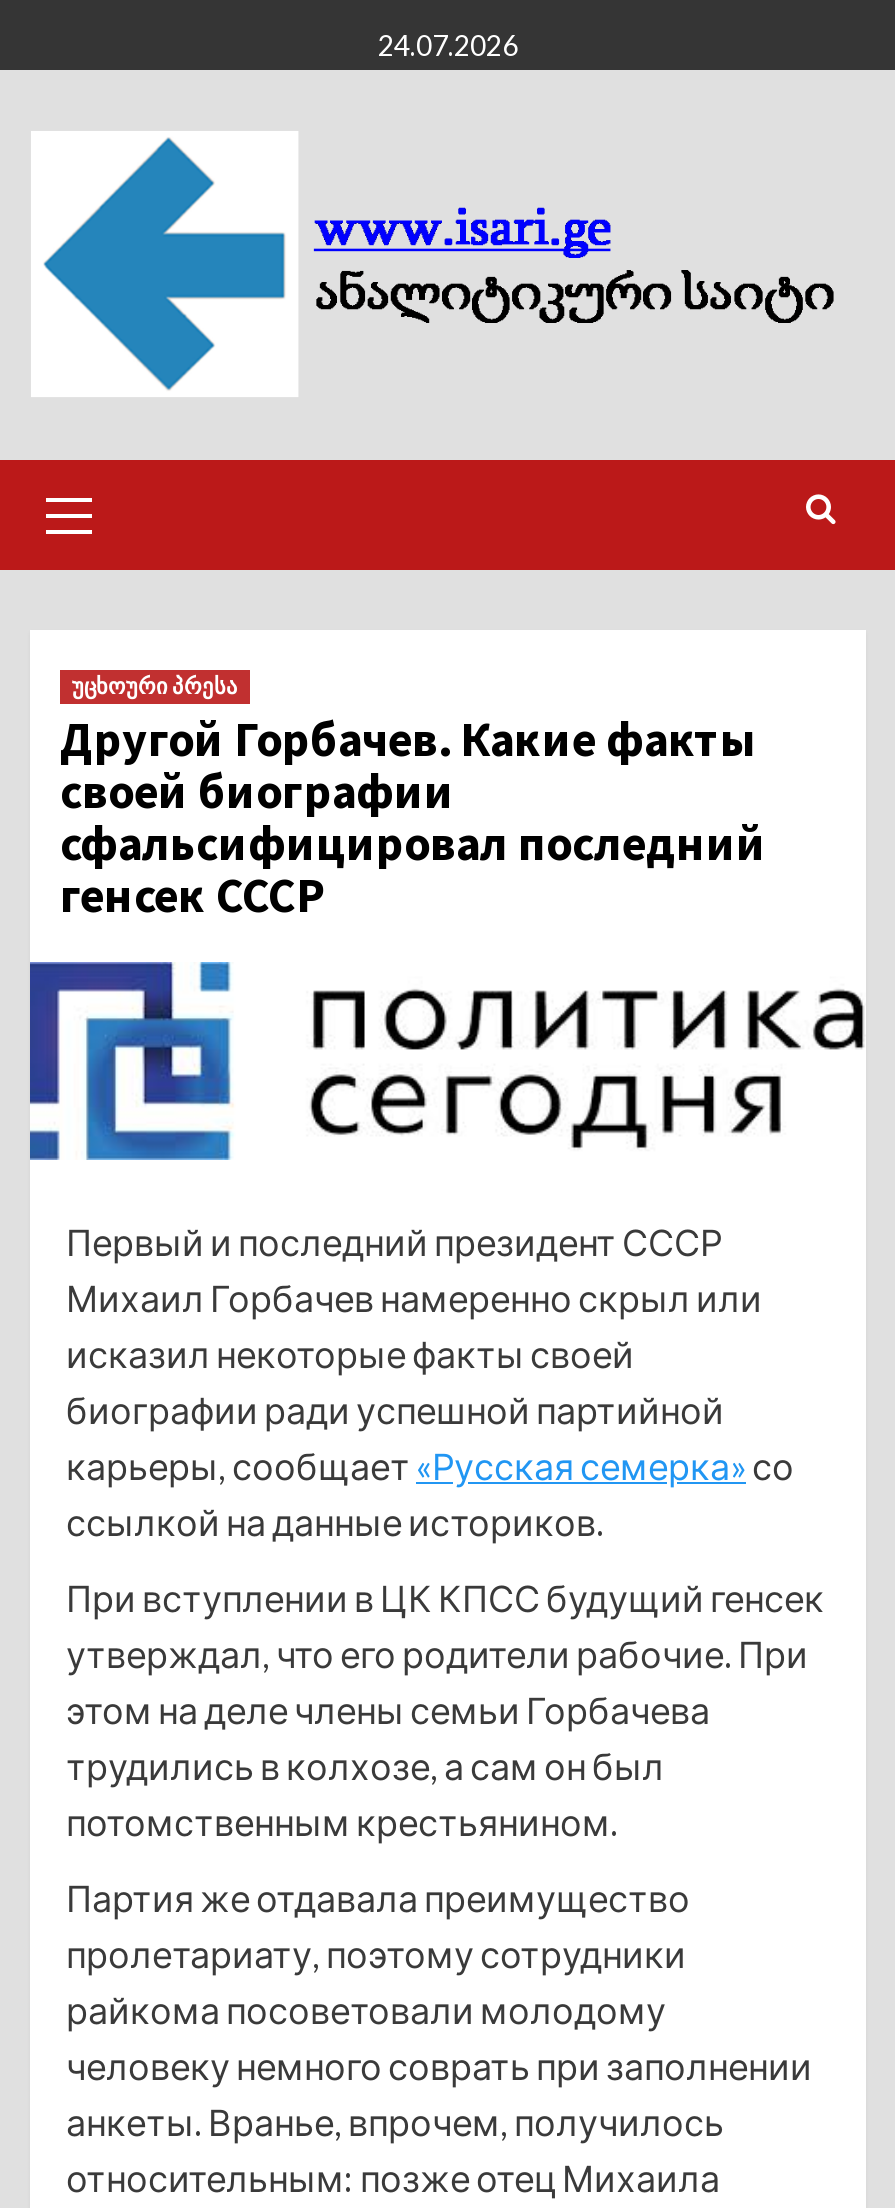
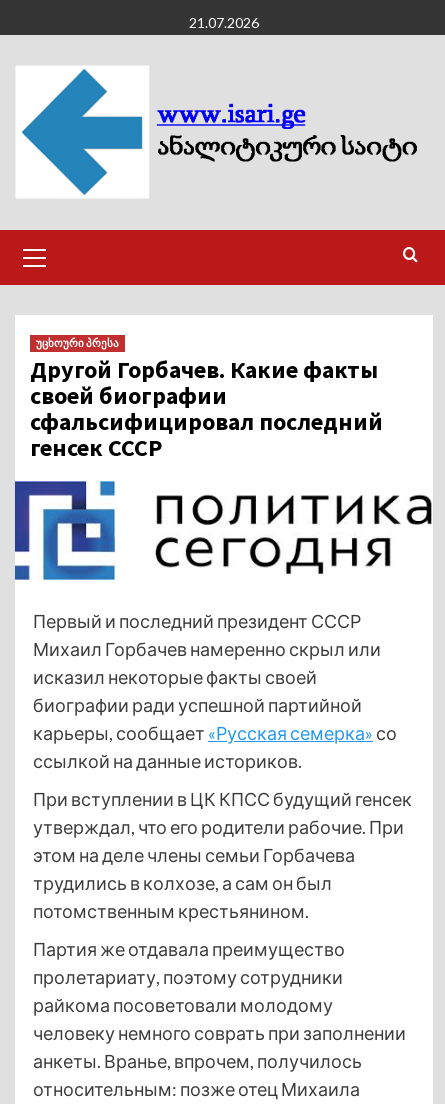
[378,28,518,62] 24.07.2026 -> [189,14,259,31] 21.07.2026

